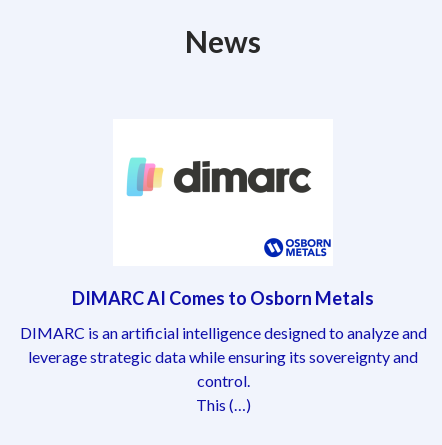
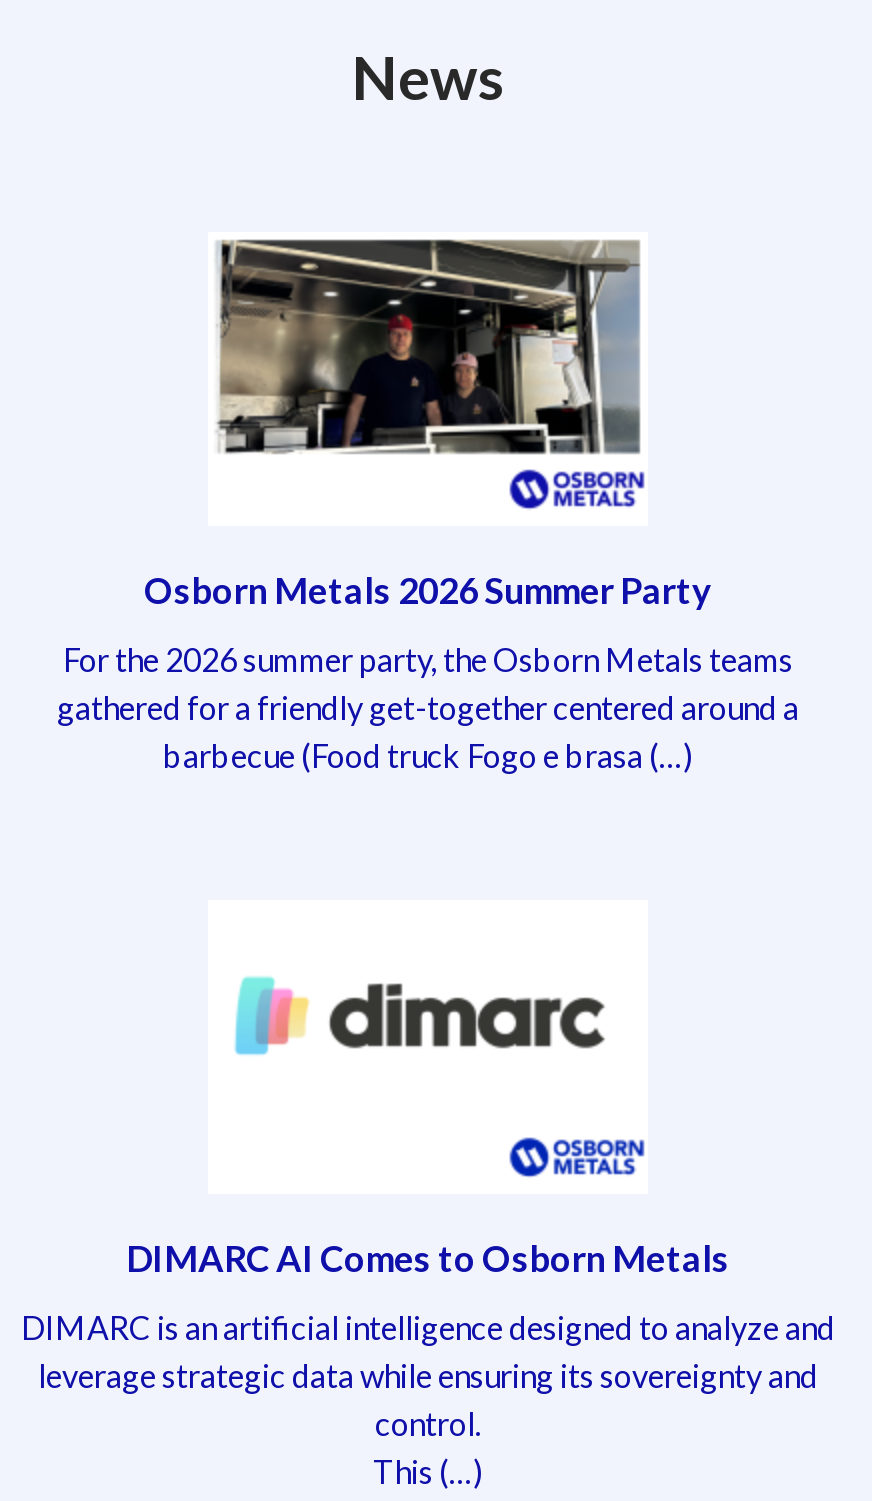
none -> [57,568,799,774] Osborn Metals 2026 Summer Party | For the 2026 summer party, the Osborn Metals teams | gathered for a friendly get-together centered around a | barbecue (Food truck Fogo e brasa (…)
none -> [216,238,642,456] [image]

